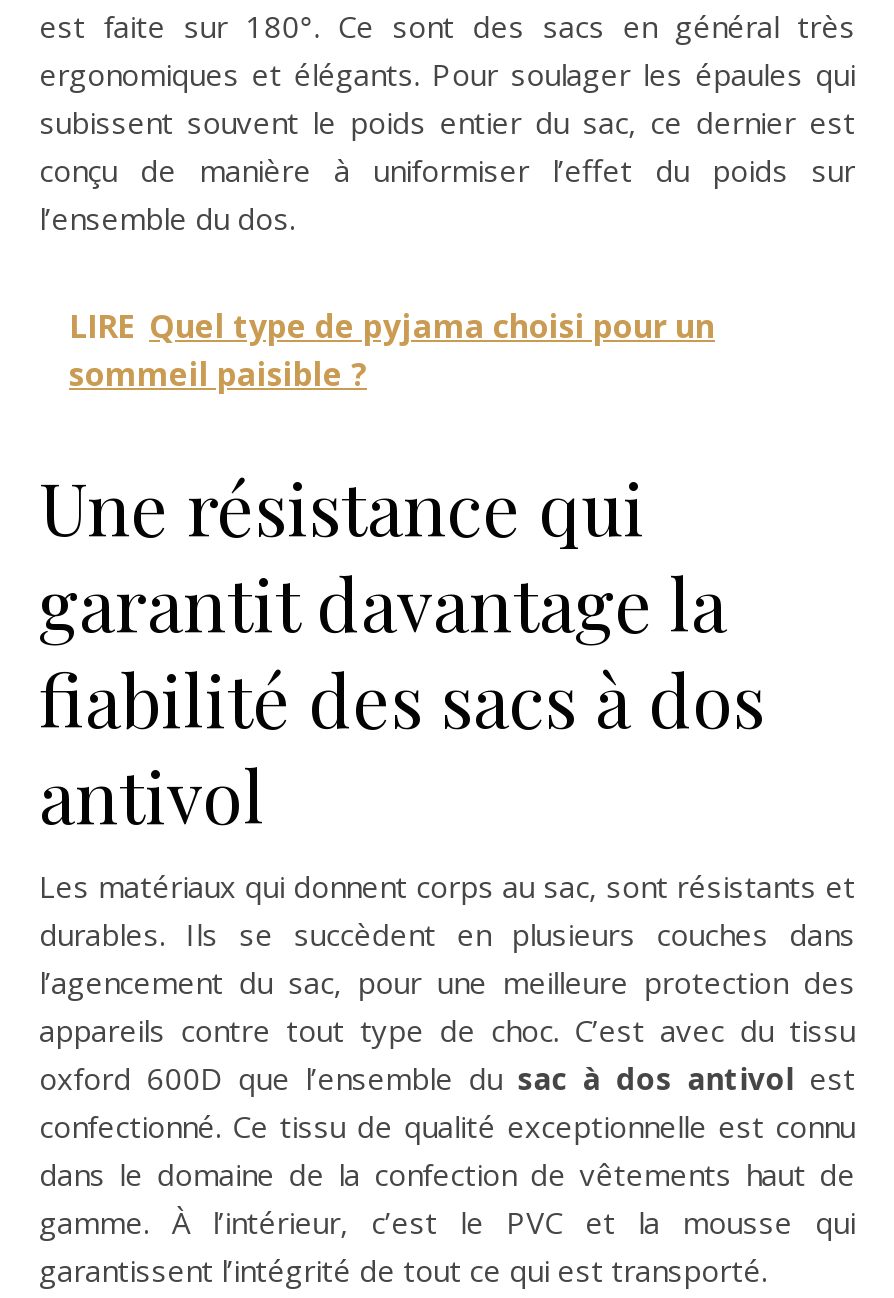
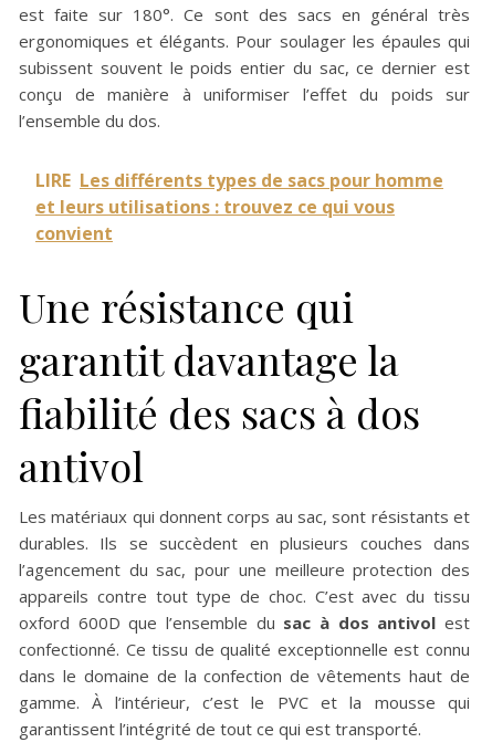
[69,303,715,395] LIRE Quel type de pyjama choisi pour un | sommeil paisible ? -> [35,168,443,245] LIRE Les différents types de sacs pour homme | et leurs utilisations : trouvez ce qui vous | convient

